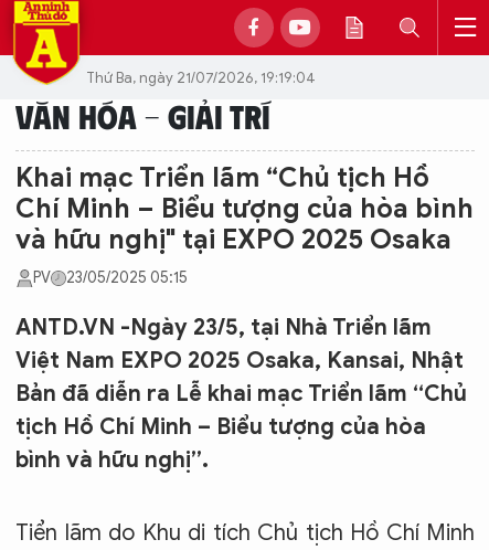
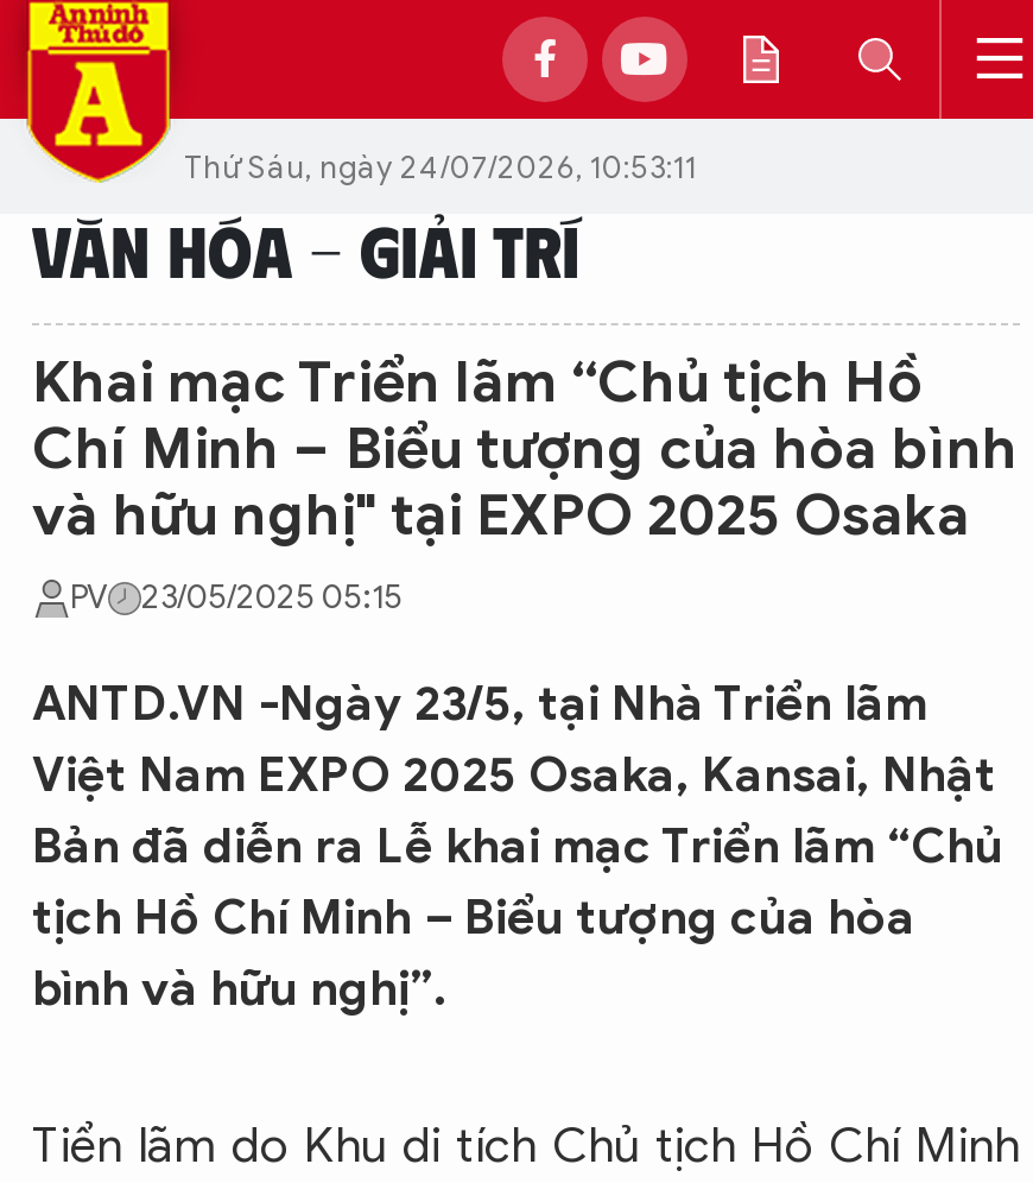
[86,68,316,87] Thứ Ba, ngày 21/07/2026, 19:19:04 -> [184,146,697,186] Thứ Sáu, ngày 24/07/2026, 10:53:11

